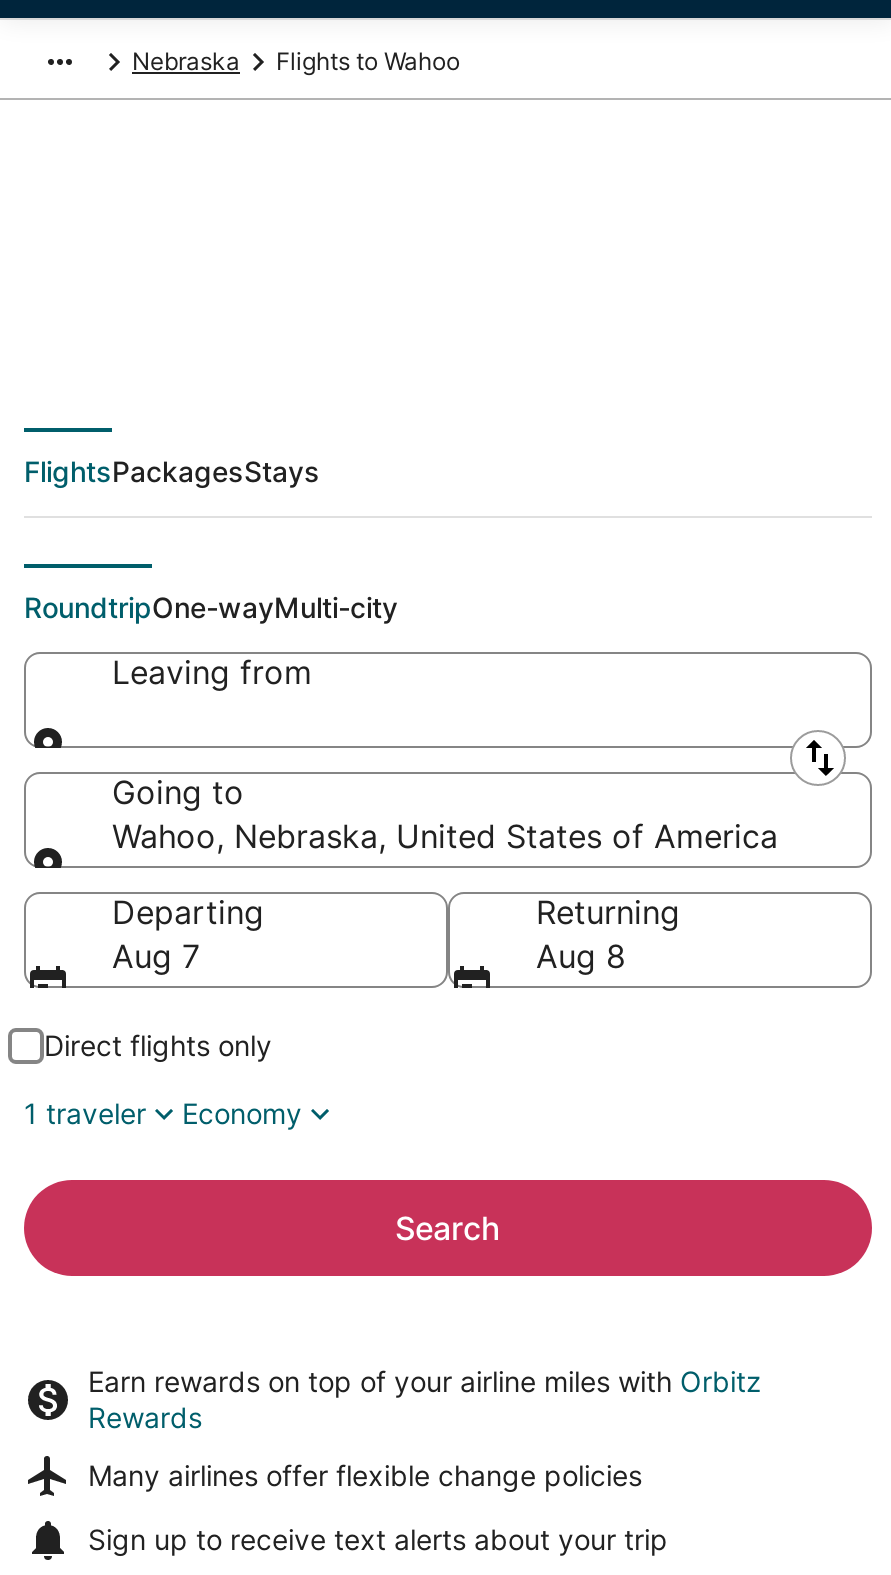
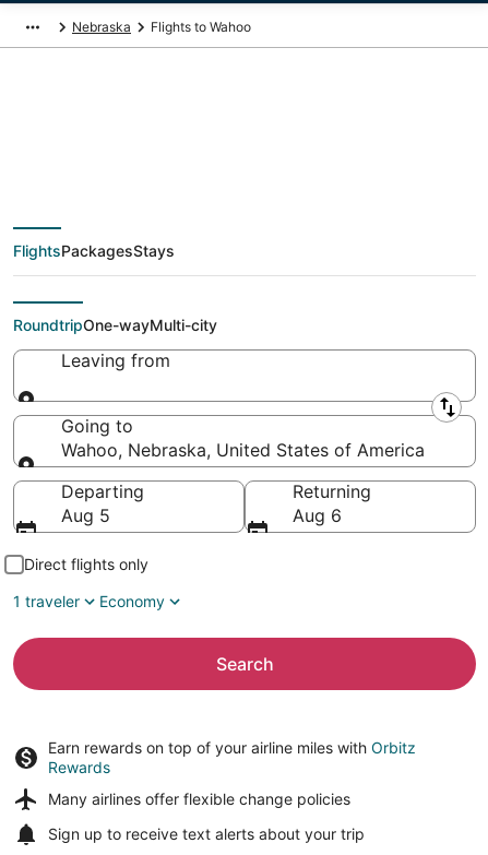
[112,936,200,976] Aug 7 -> [61,504,110,526] Aug 5
[536,936,626,976] Aug 8 -> [293,504,342,526] Aug 6

